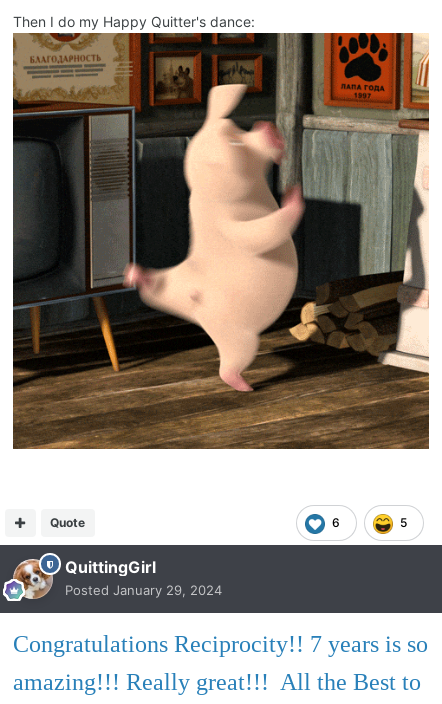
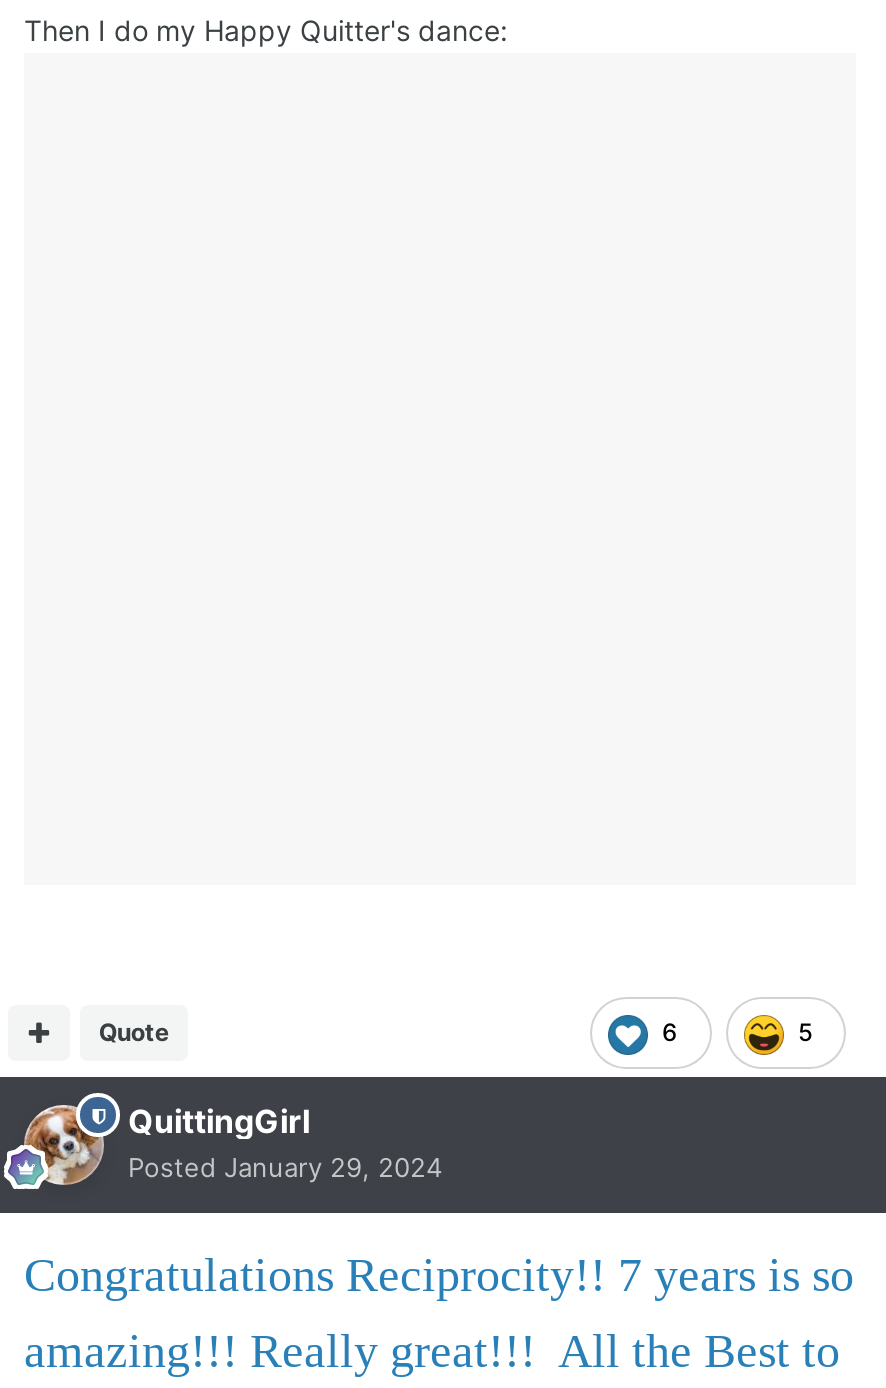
[12,32,430,450] [image] -> none

